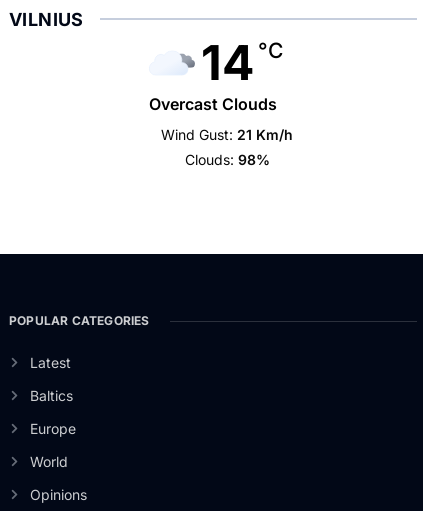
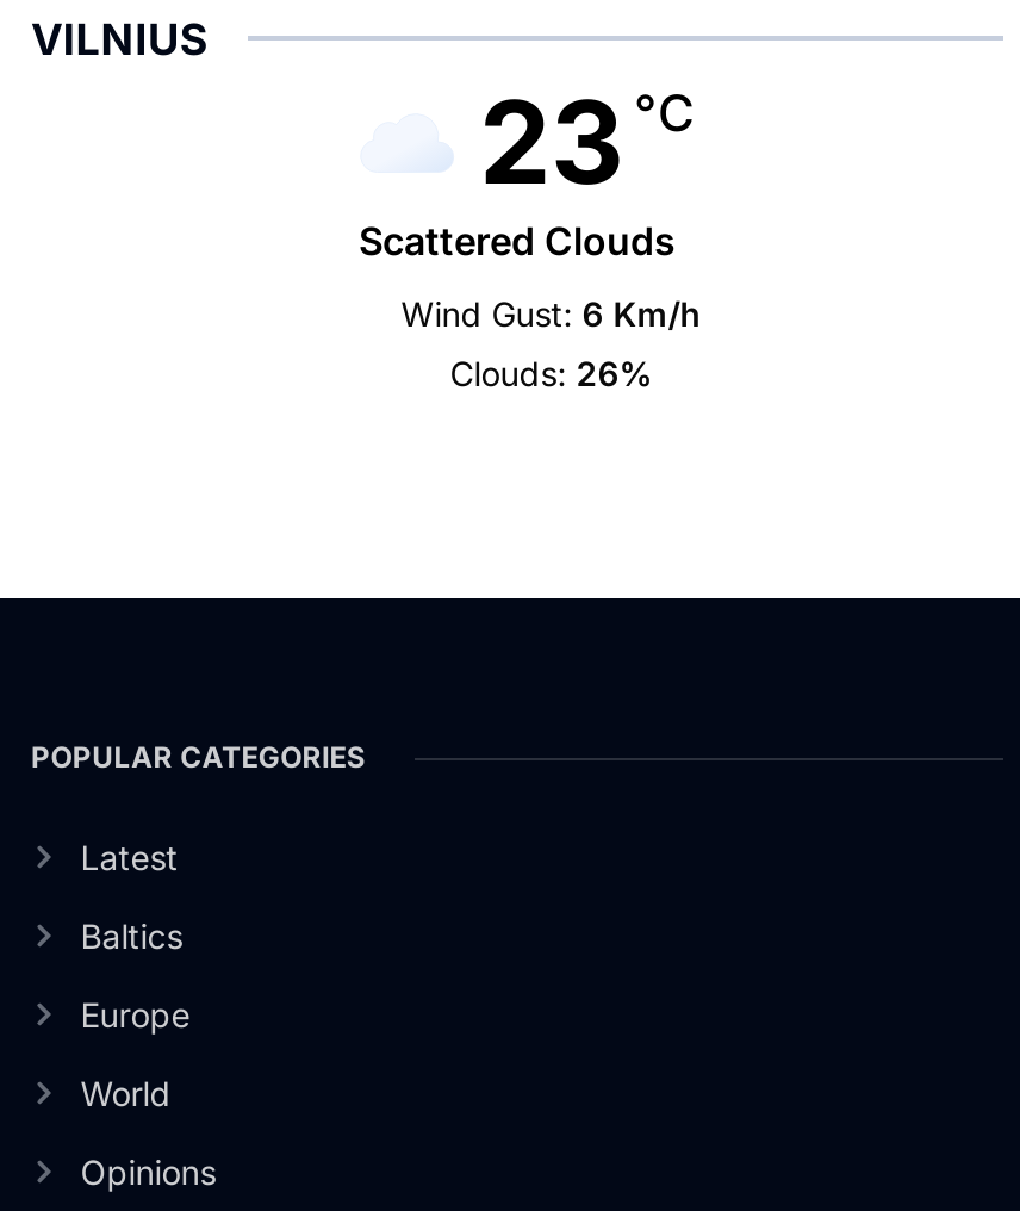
[201,33,283,92] 14 °C -> [479,72,694,212] 23 °C
[149,94,277,114] Overcast Clouds -> [359,217,676,265] Scattered Clouds
[161,126,293,143] Wind Gust: 21 Km/h -> [401,293,701,334] Wind Gust: 6 Km/h
[185,151,270,168] Clouds: 98% -> [450,353,652,393] Clouds: 26%

